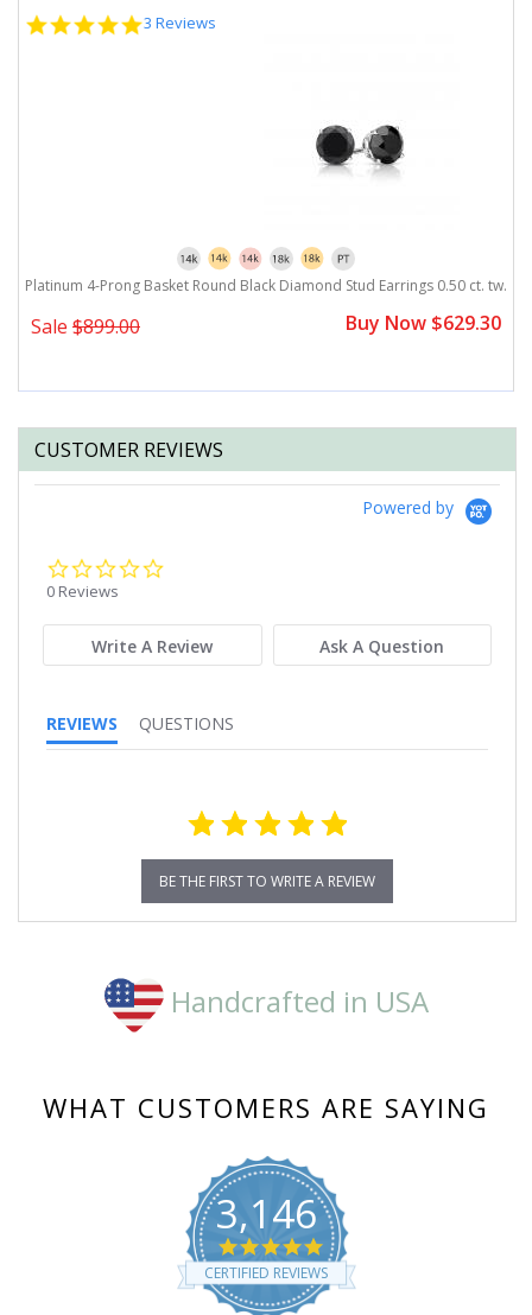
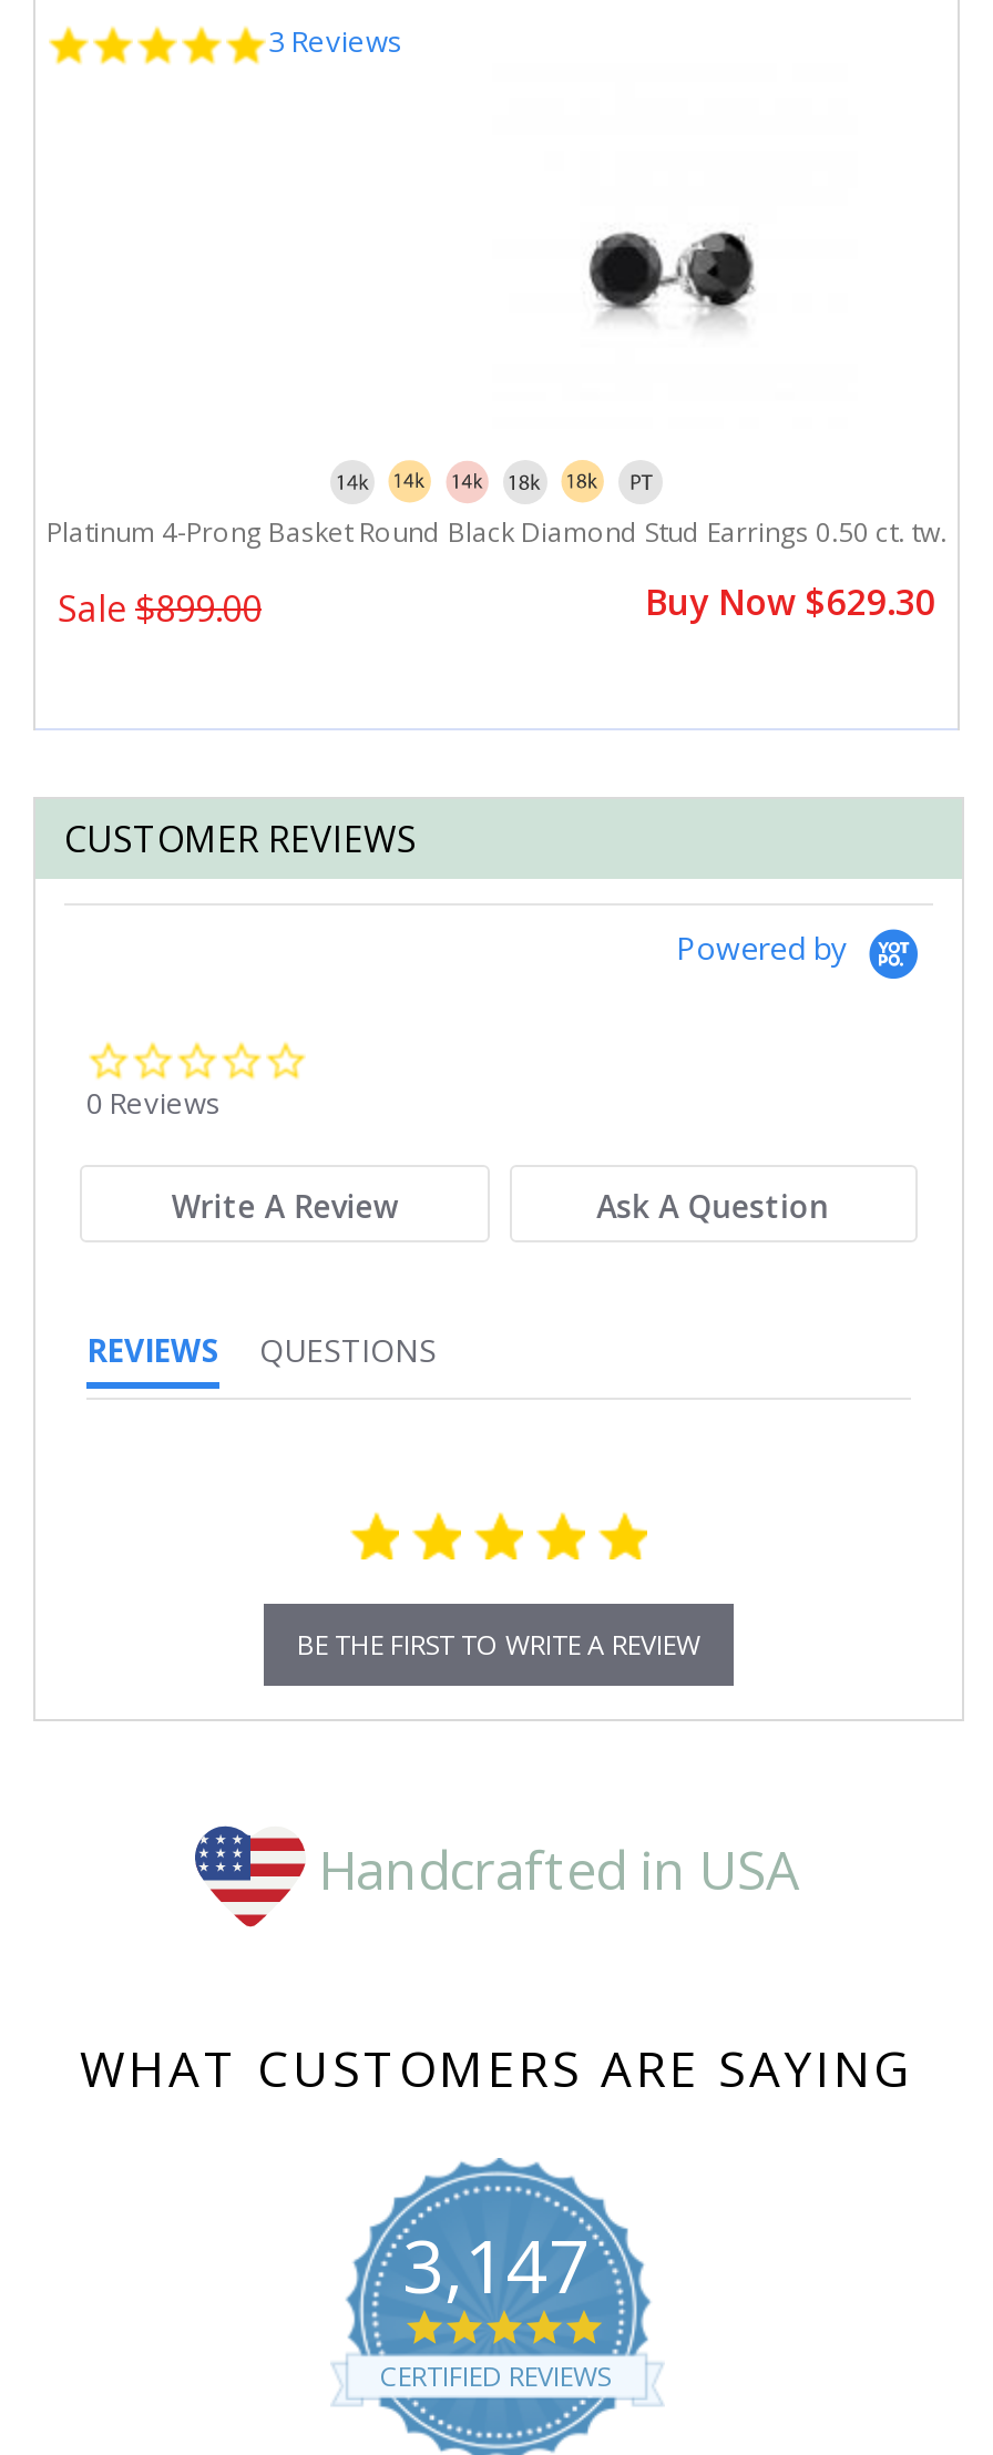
[216,1187,316,1240] 3,146 -> [402,2216,591,2316] 3,147

